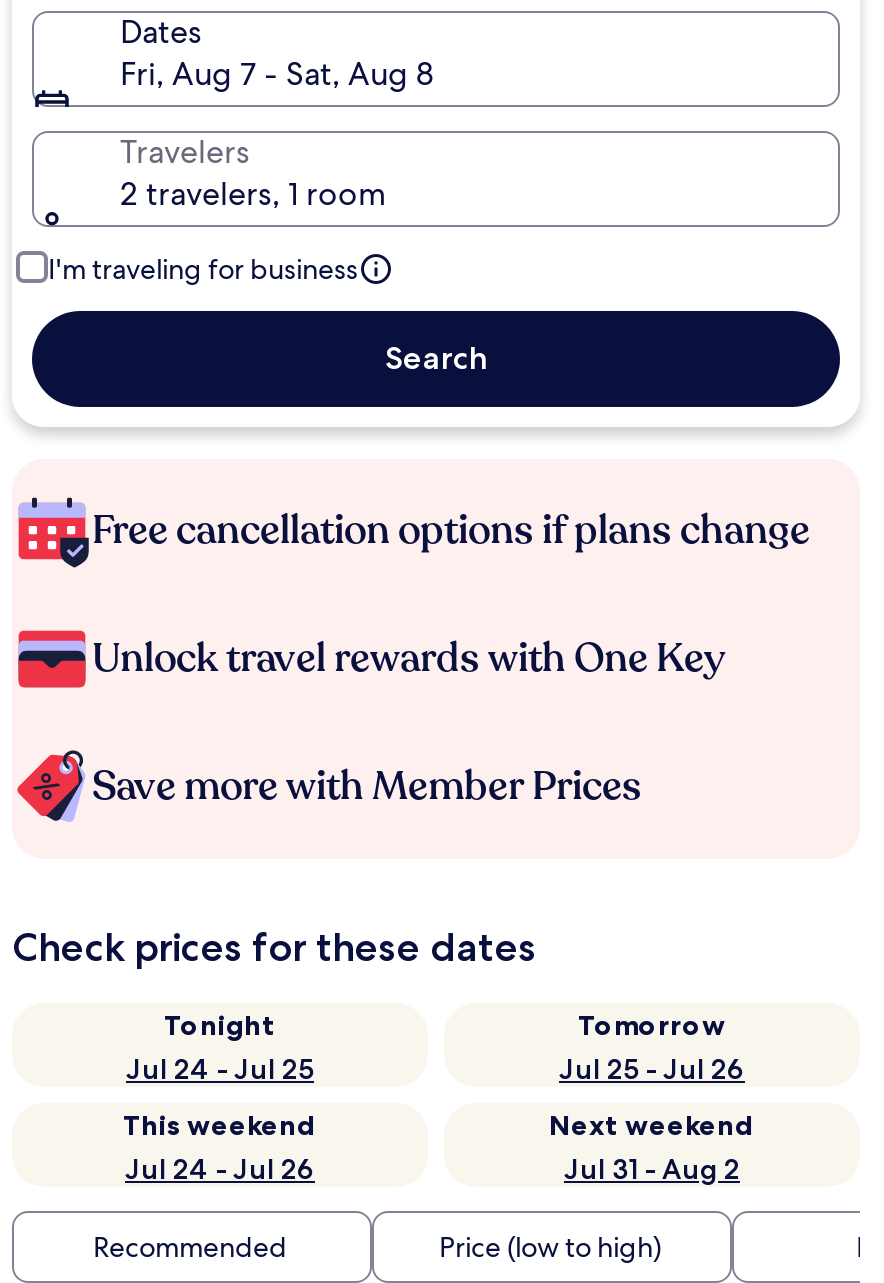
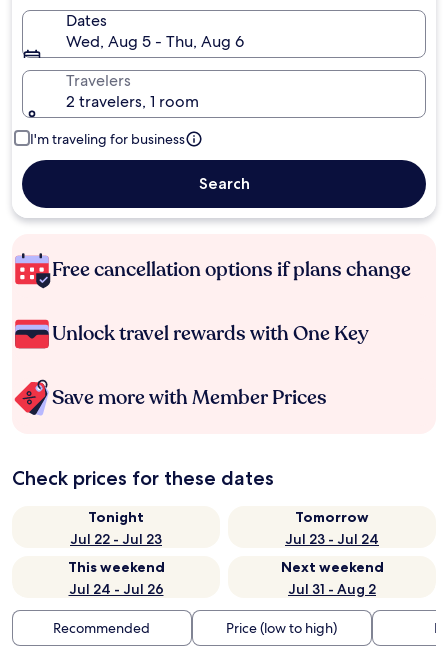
[120,53,434,95] Fri, Aug 7 - Sat, Aug 8 -> [66,31,244,52] Wed, Aug 5 - Thu, Aug 6
[126,1051,314,1087] Jul 24 - Jul 25 -> [70,530,162,548] Jul 22 - Jul 23
[559,1051,745,1087] Jul 25 - Jul 26 -> [285,530,379,548] Jul 23 - Jul 24

